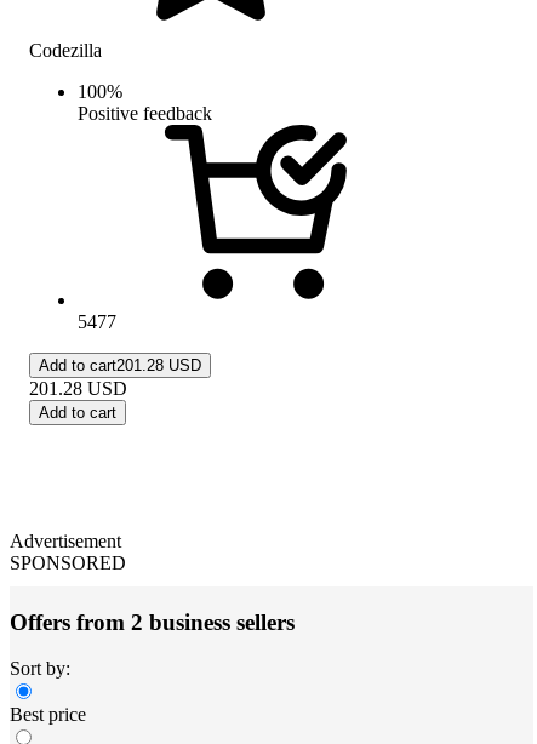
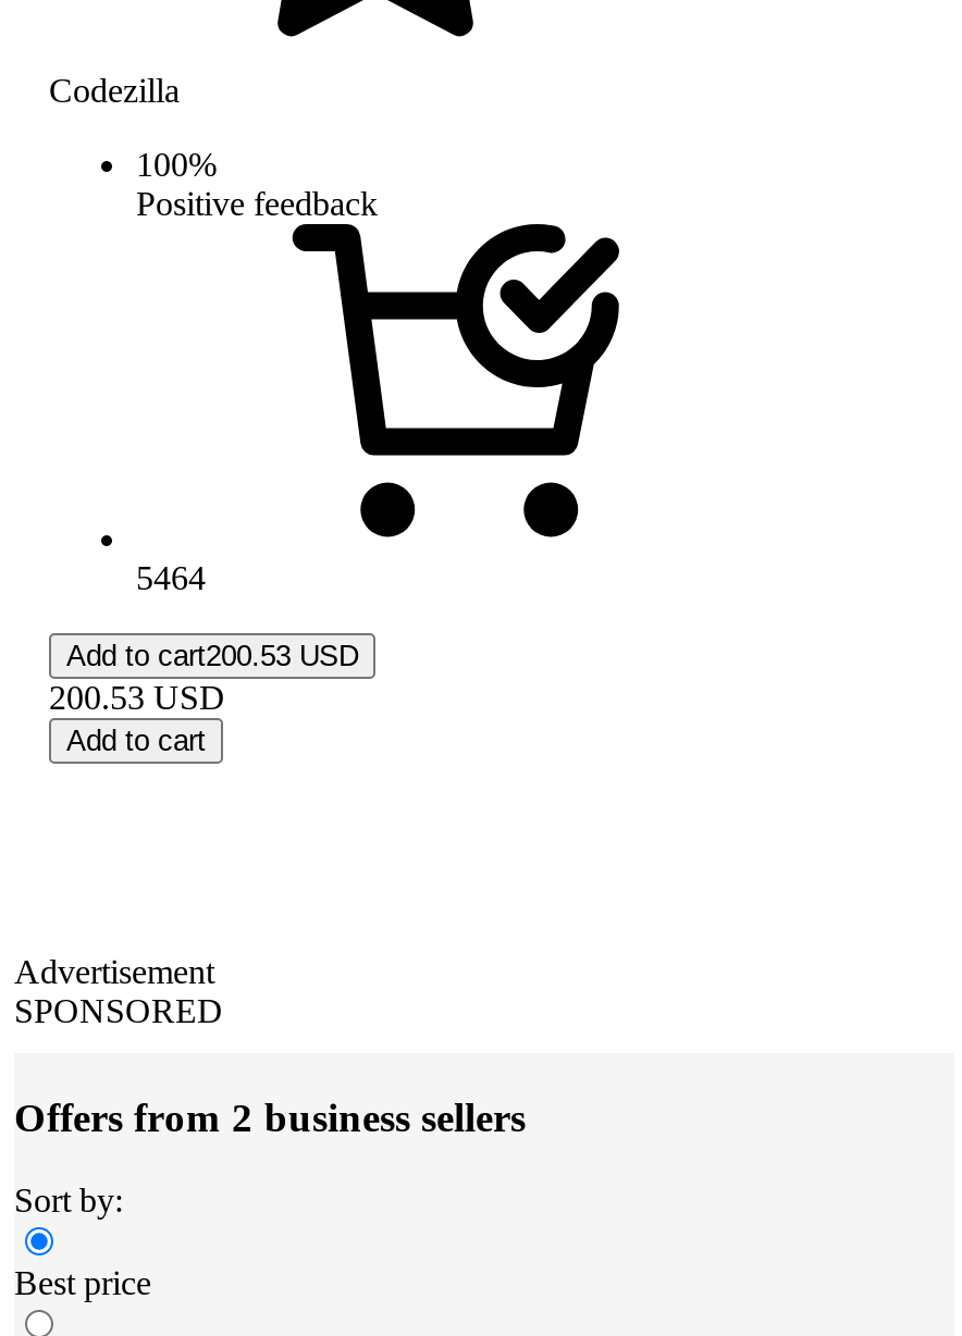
[78,311,116,332] 5477 -> [136,559,206,596] 5464
[39,356,201,374] Add to cart201.28 USD -> [66,639,358,672] Add to cart200.53 USD
[29,378,127,398] 201.28 USD -> [49,678,225,715] 200.53 USD

